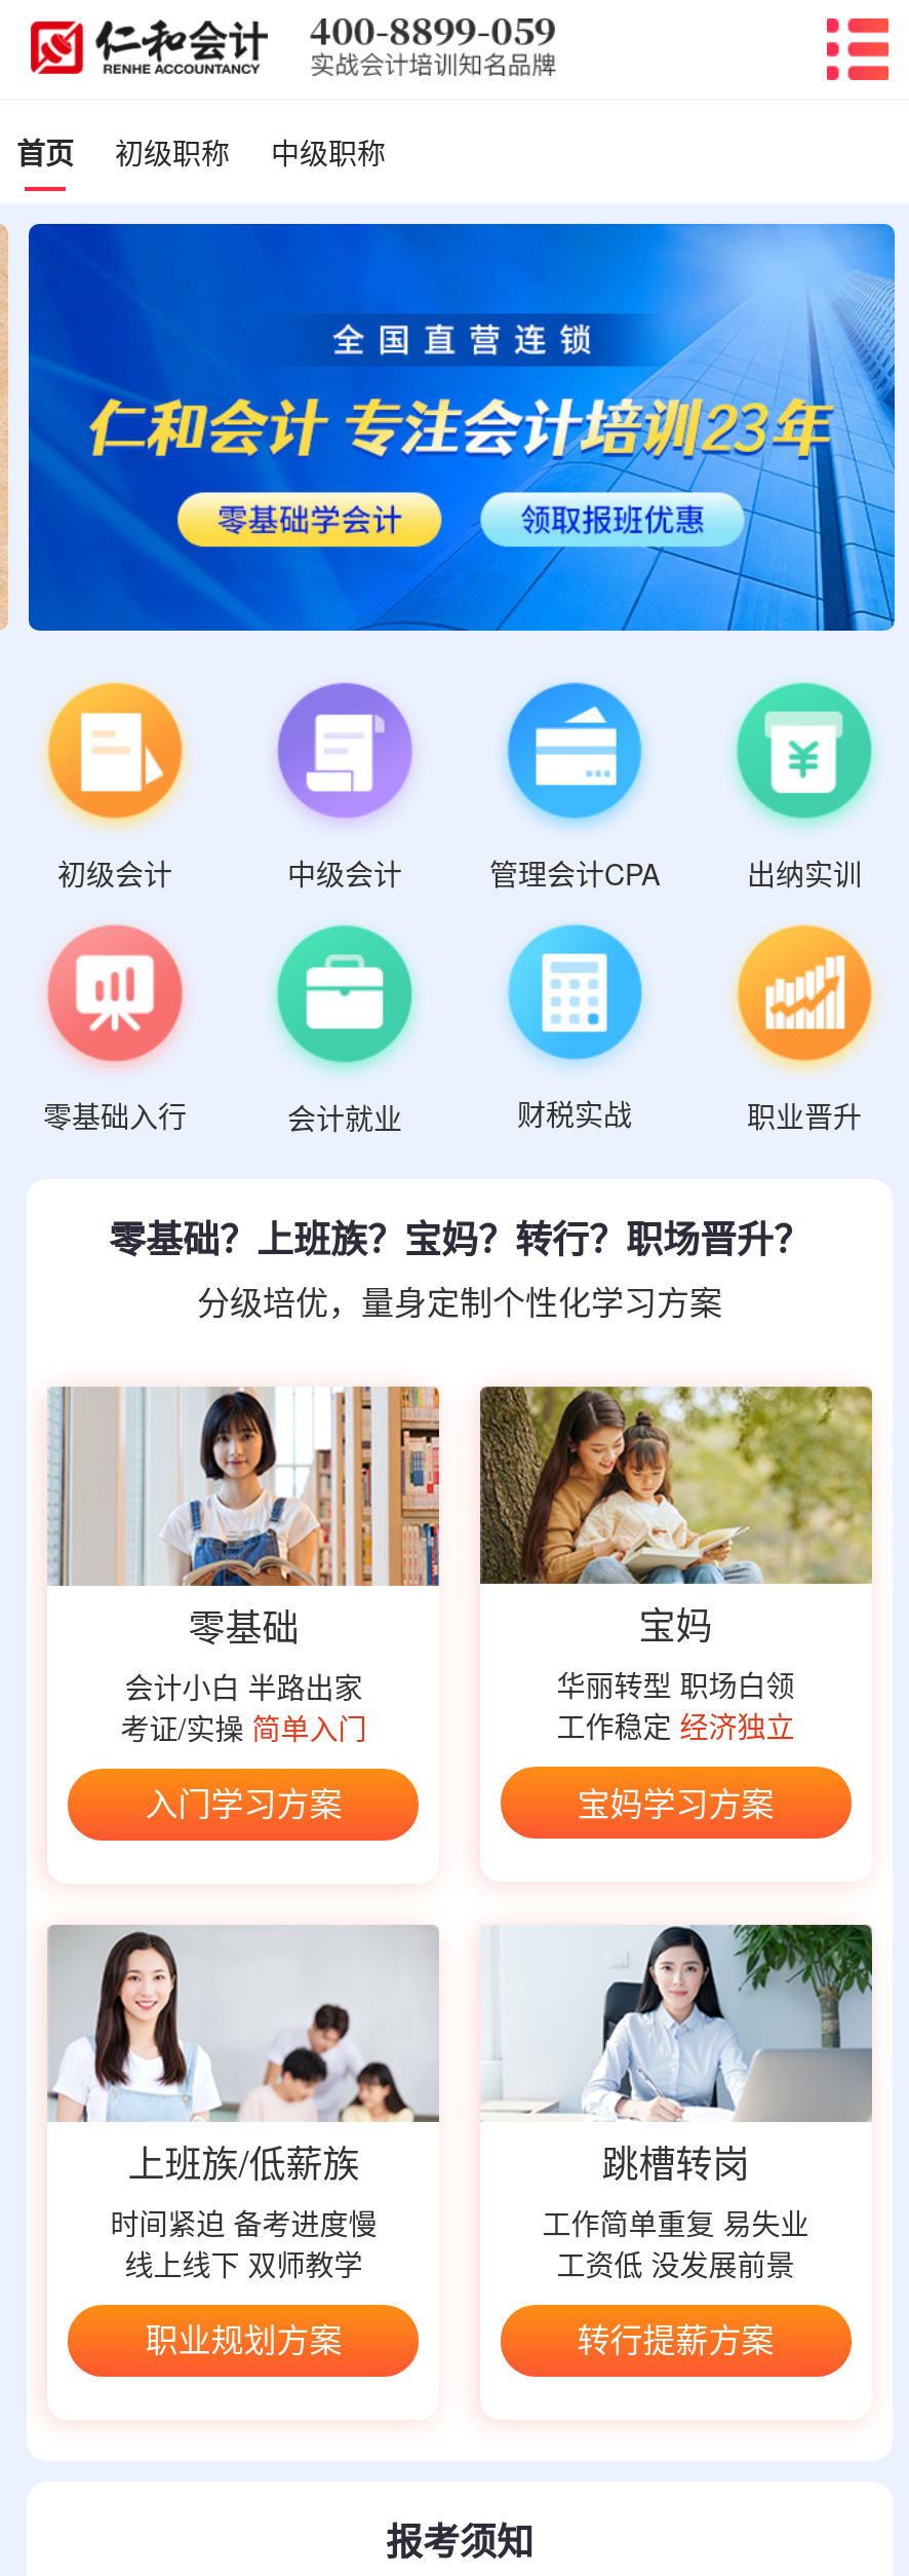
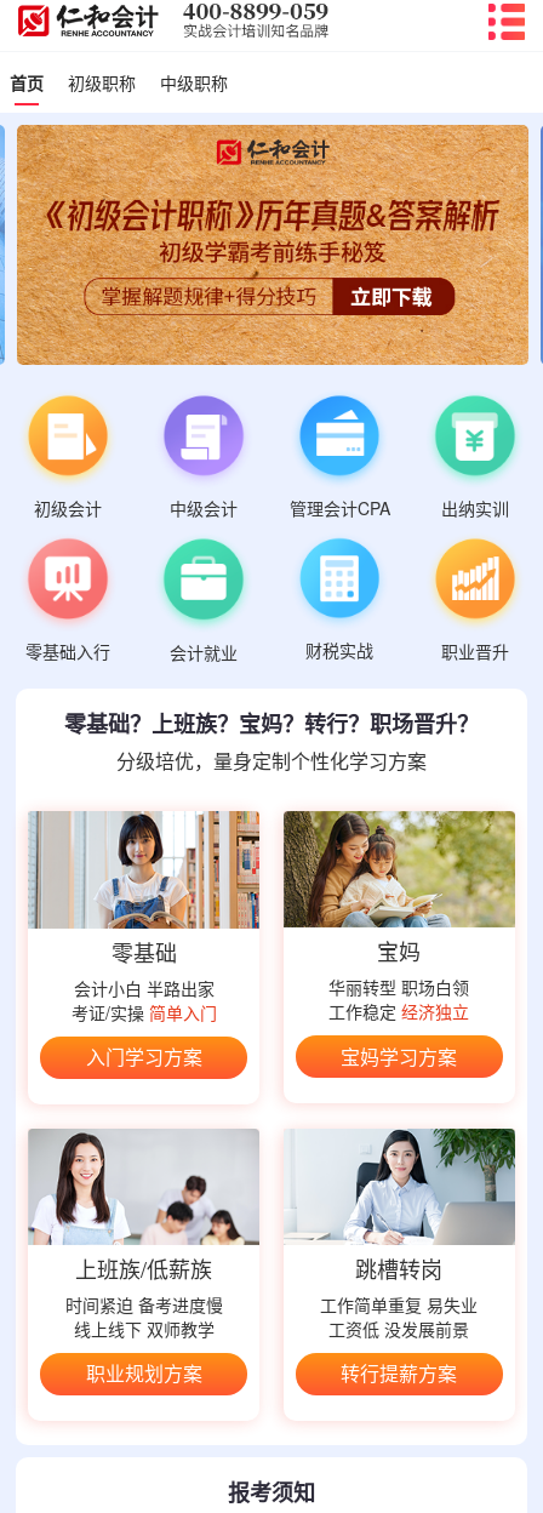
[27,222,897,633] [image] -> [16,124,530,366] [image]

